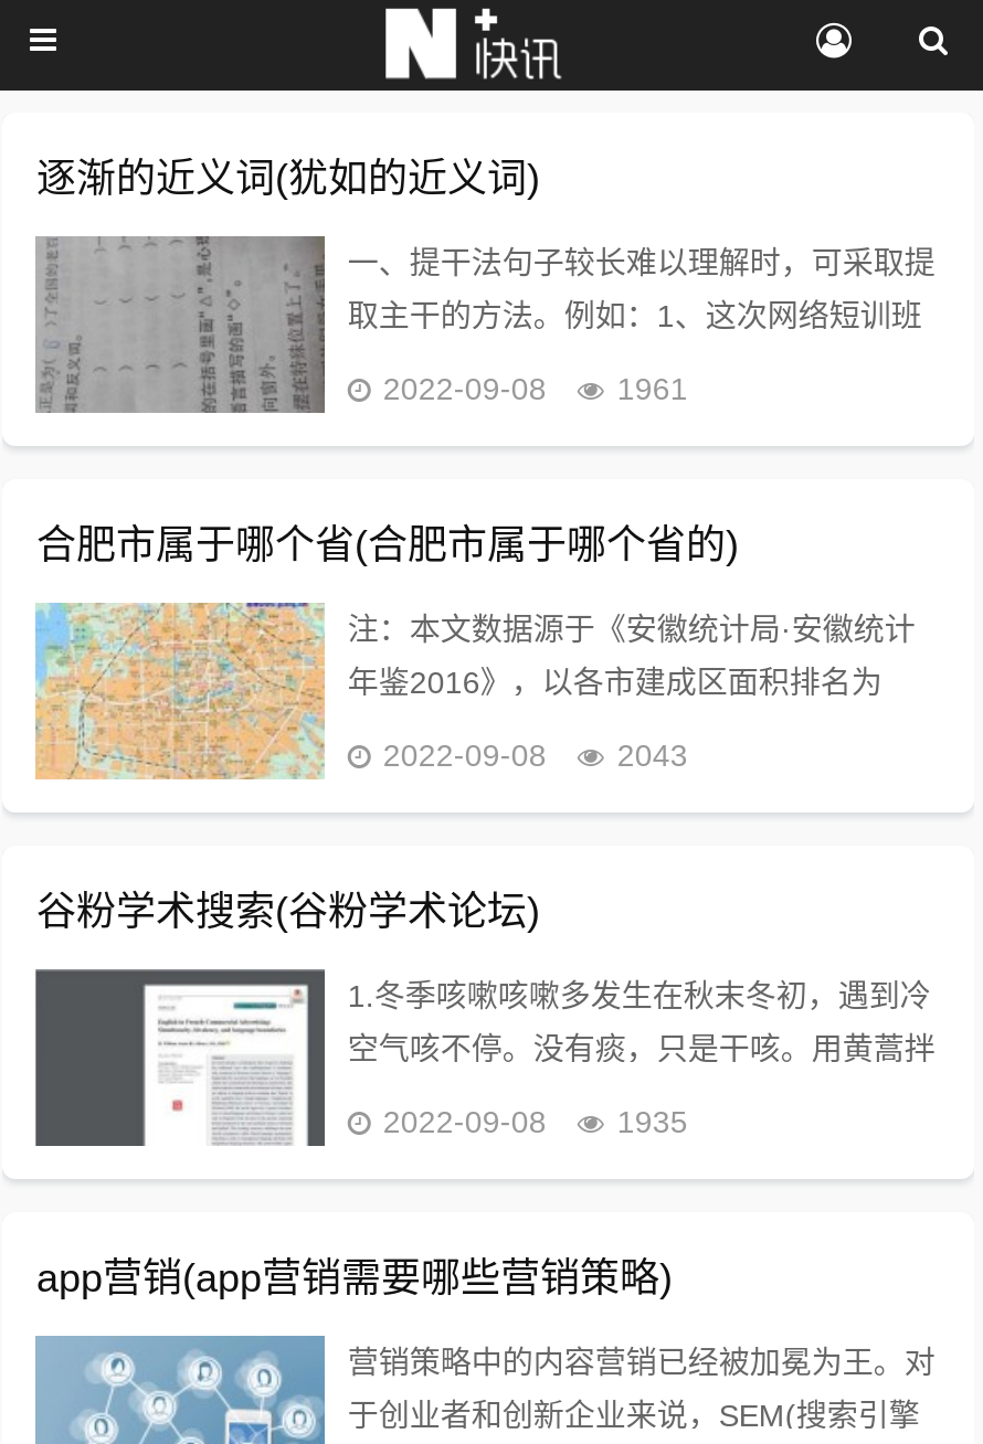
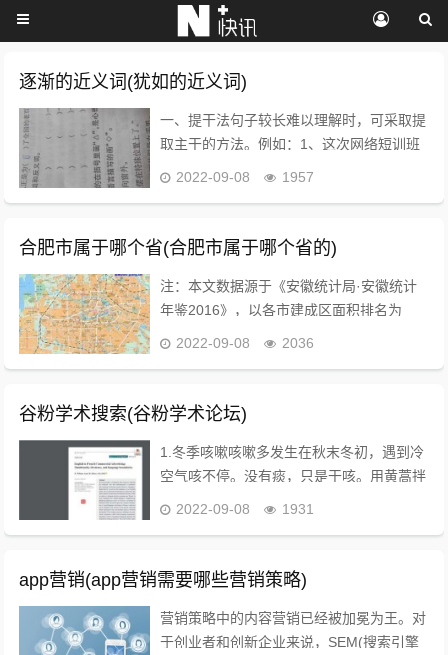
[383,371,688,406] 2022-09-08 1961 -> [176,169,314,185] 2022-09-08 1957
[383,737,688,773] 2022-09-08 2043 -> [176,335,314,351] 2022-09-08 2036
[383,1104,688,1139] 2022-09-08 1935 -> [176,501,314,517] 2022-09-08 1931

